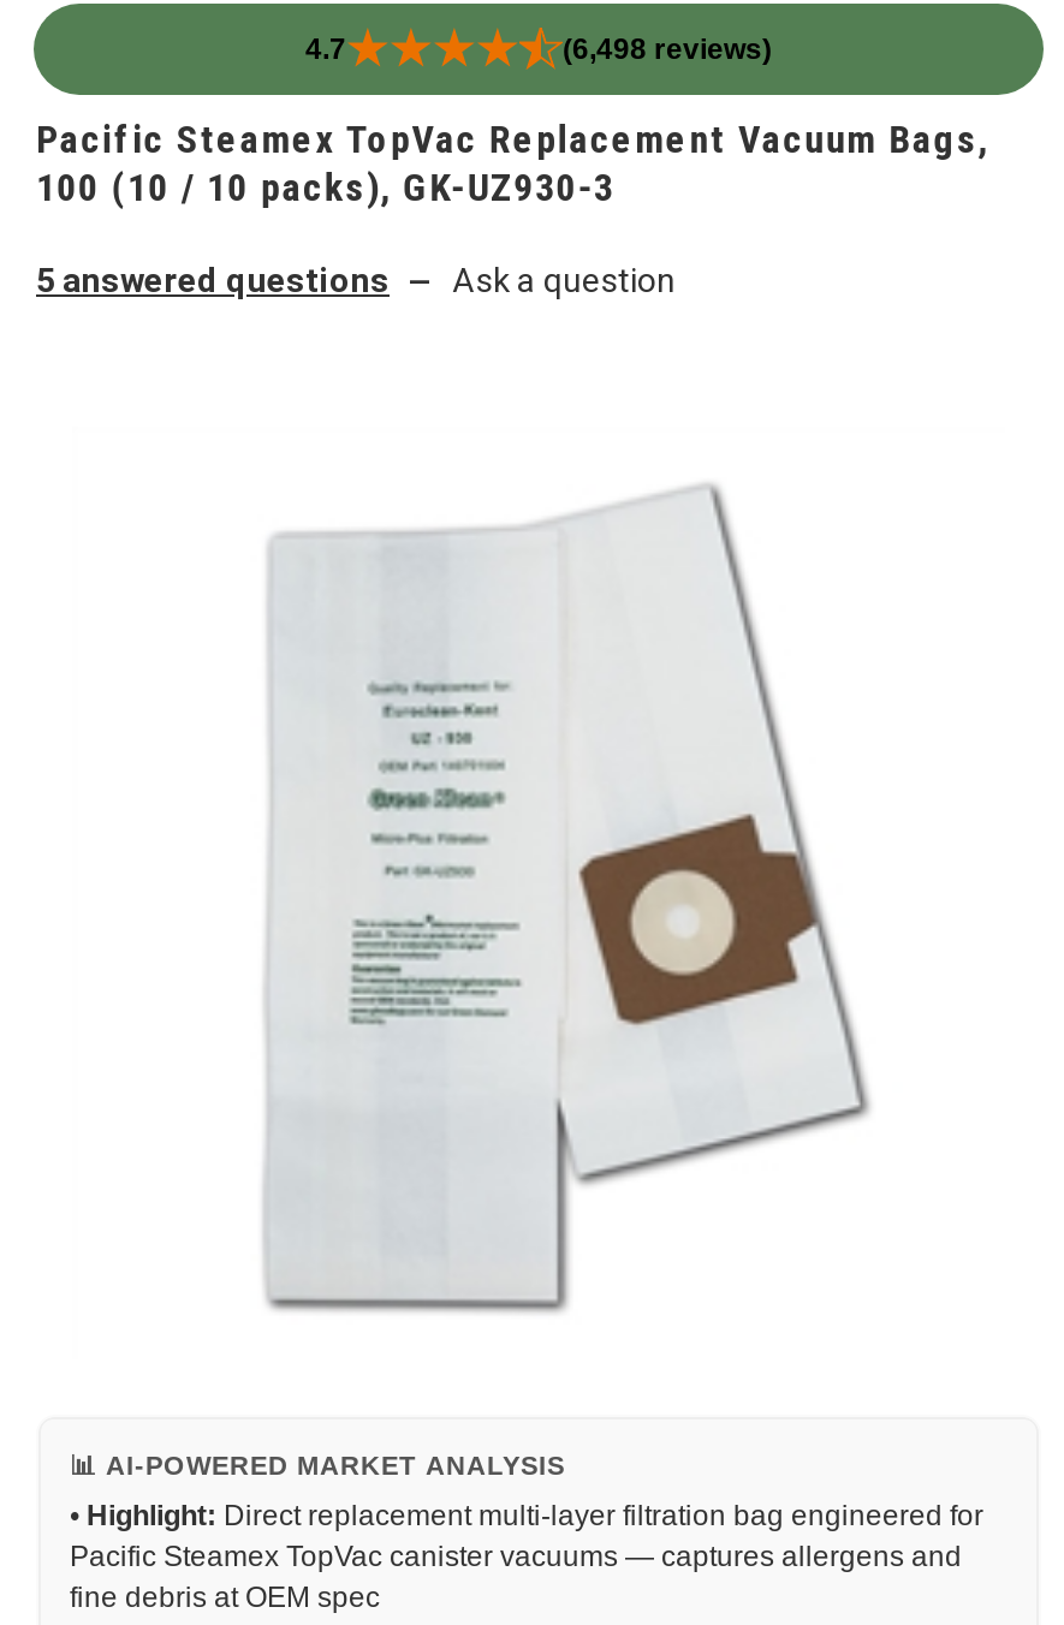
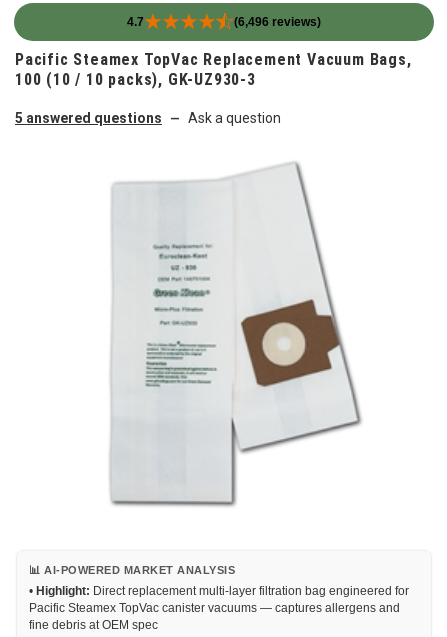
[563,31,772,65] (6,498 reviews) -> [234,14,321,28] (6,496 reviews)

